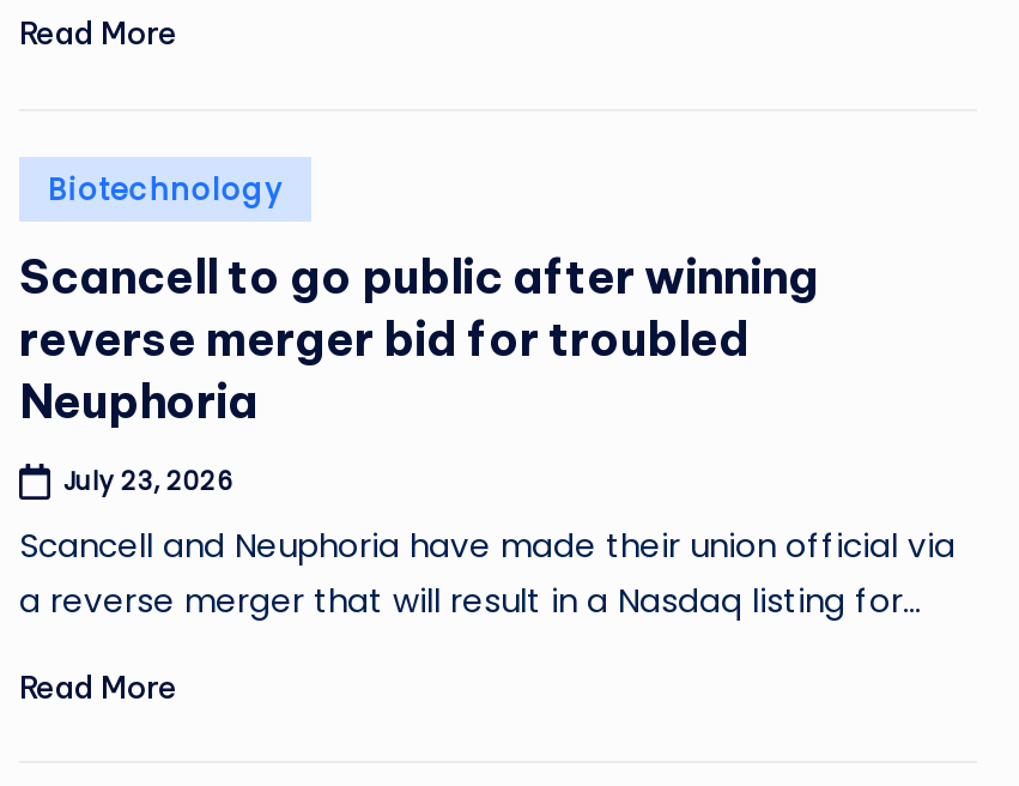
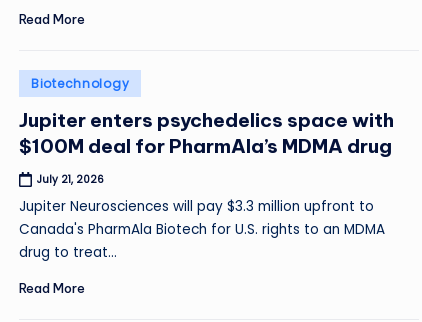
[19,249,819,431] Scancell to go public after winning | reverse merger bid for troubled | Neuphoria -> [19,108,394,158] Jupiter enters psychedelics space with | $100M deal for PharmAla’s MDMA drug
[63,464,233,500] July 23, 2026 -> [37,172,104,187] July 21, 2026
[19,524,956,624] Scancell and Neuphoria have made their union official via | a reverse merger that will result in a Nasdaq listing for… -> [19,197,385,262] Jupiter Neurosciences will pay $3.3 million upfront to | Canada's PharmAla Biotech for U.S. rights to an MDMA | drug to treat…

